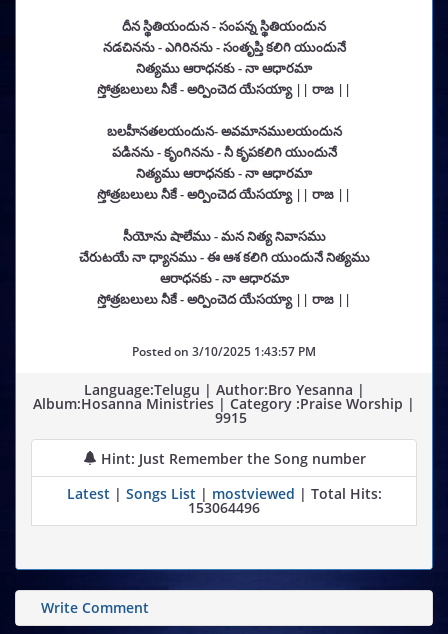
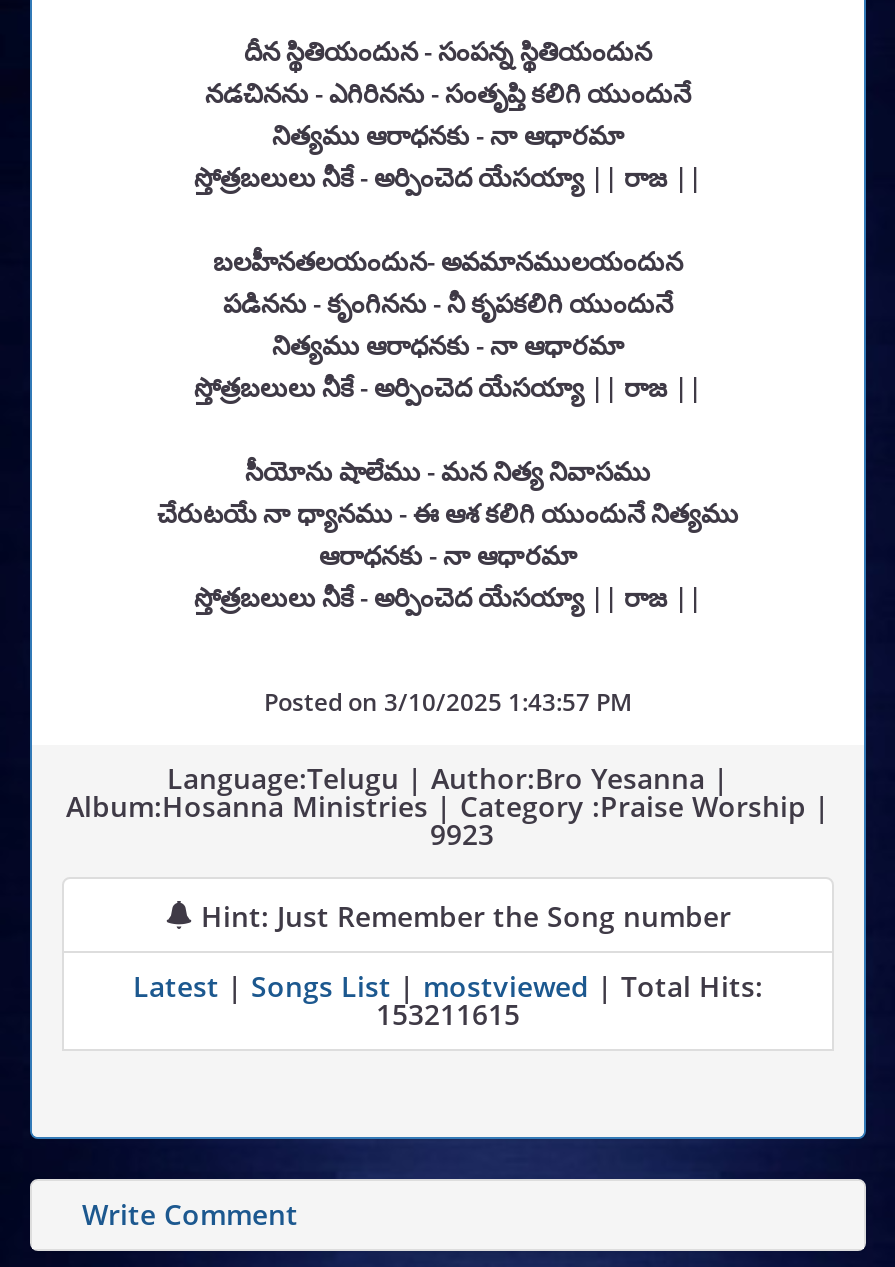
[211,408,247,427] 9915 -> [422,814,494,852] 9923
[188,498,260,517] 153064496 -> [376,994,520,1032] 153211615

